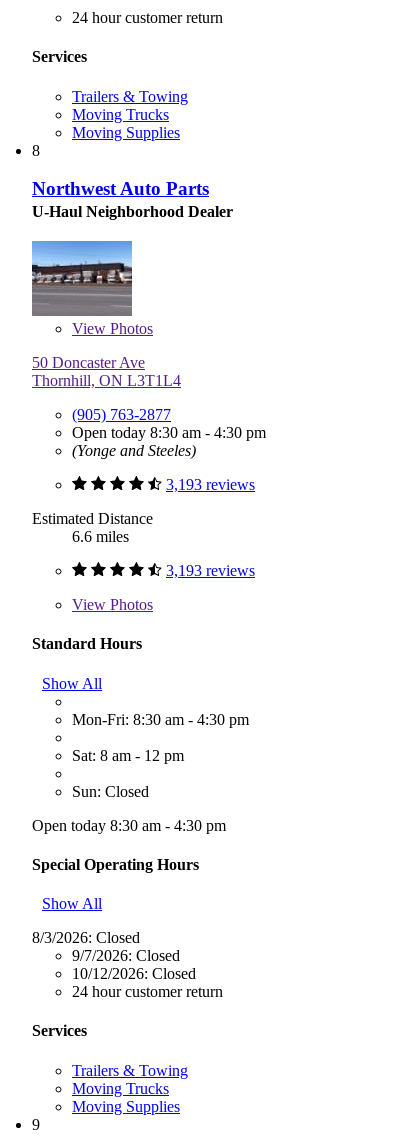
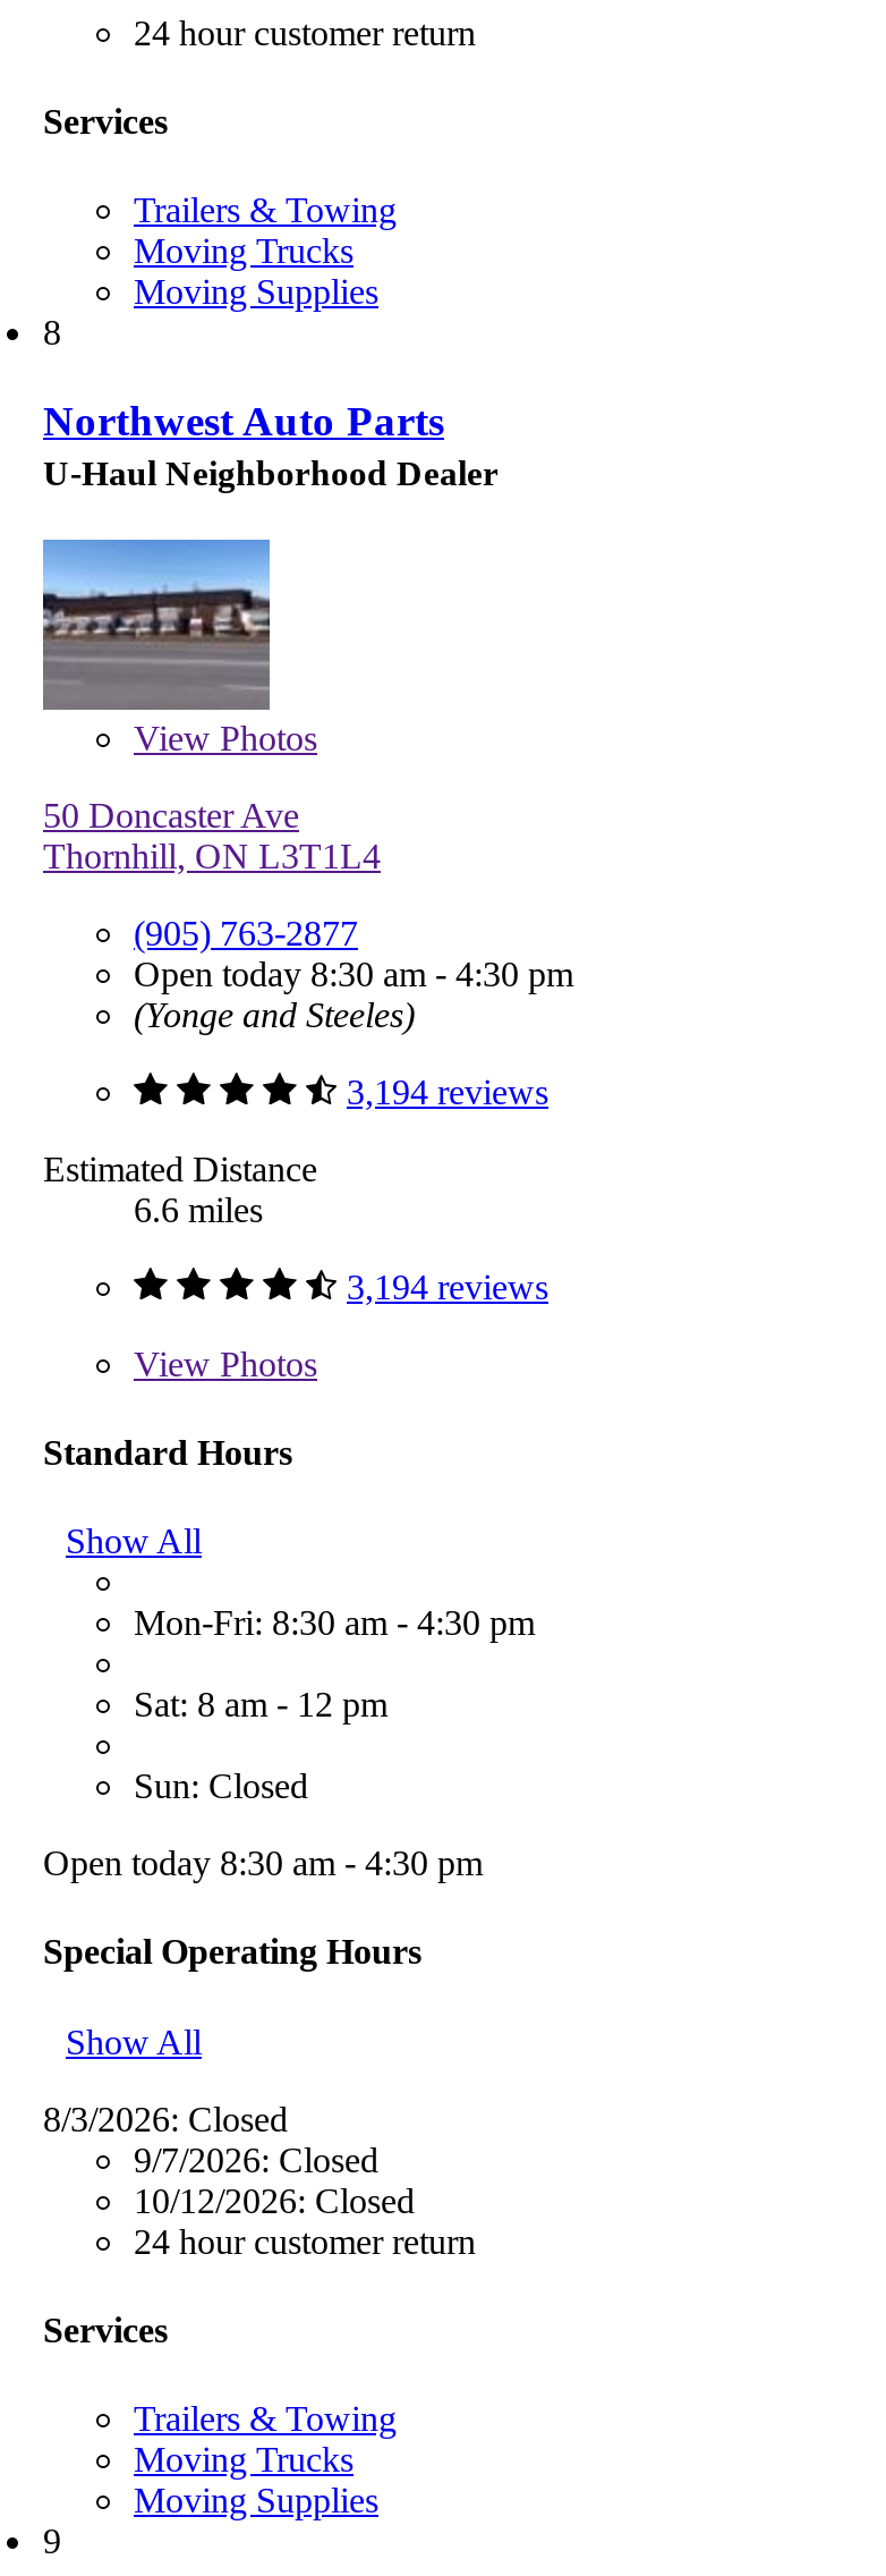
[166,476,255,493] 3,193 reviews -> [347,1071,548,1110] 3,194 reviews
[166,562,255,579] 3,193 reviews -> [347,1266,548,1305] 3,194 reviews

